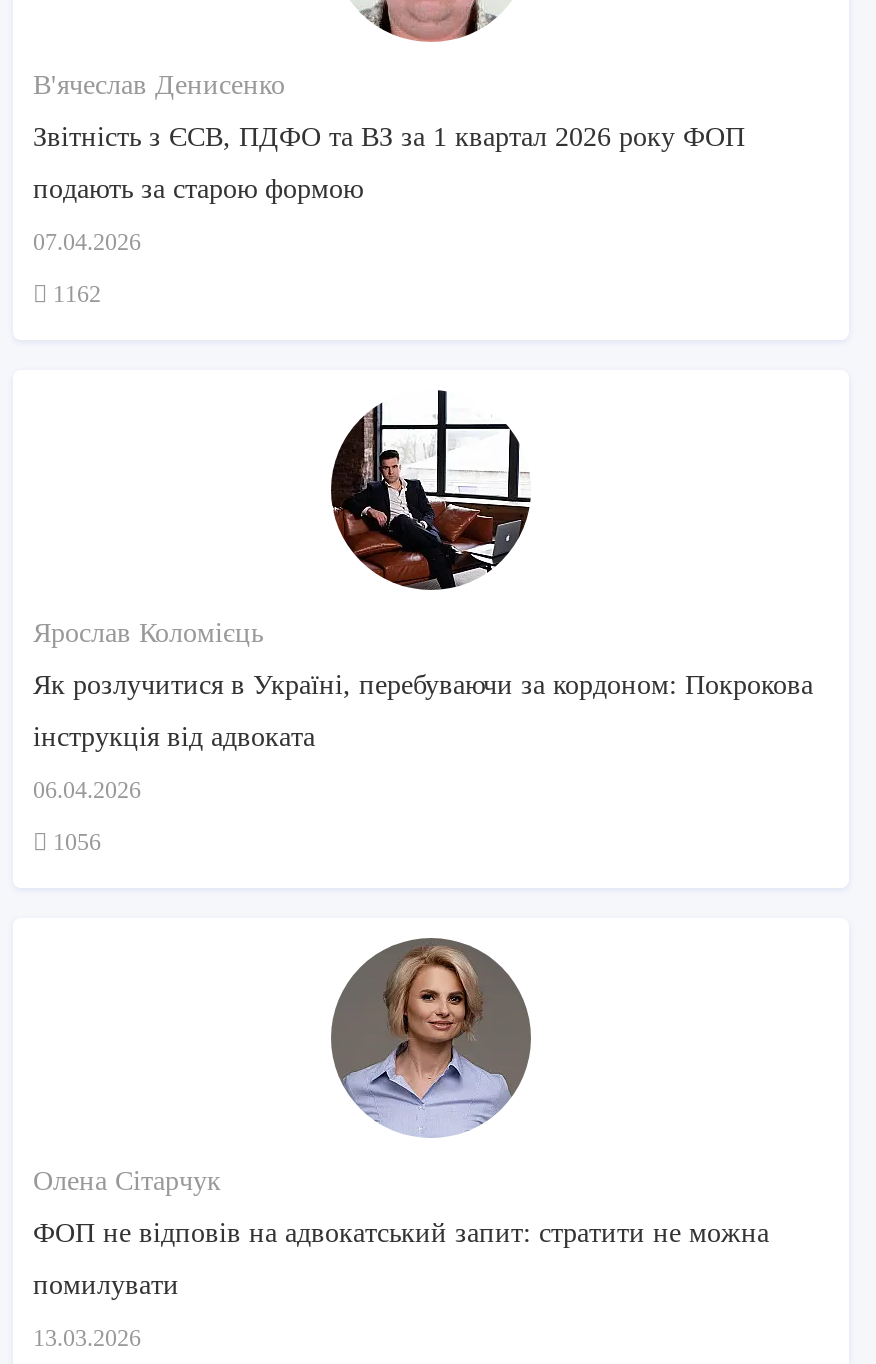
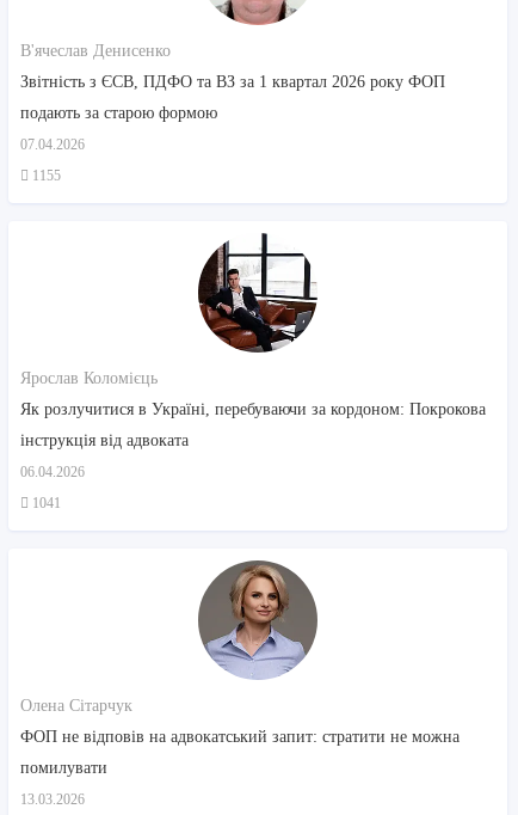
[47,280,101,308] 1162 -> [29,167,61,184] 1155
[47,828,101,856] 1056 -> [29,494,61,511] 1041

